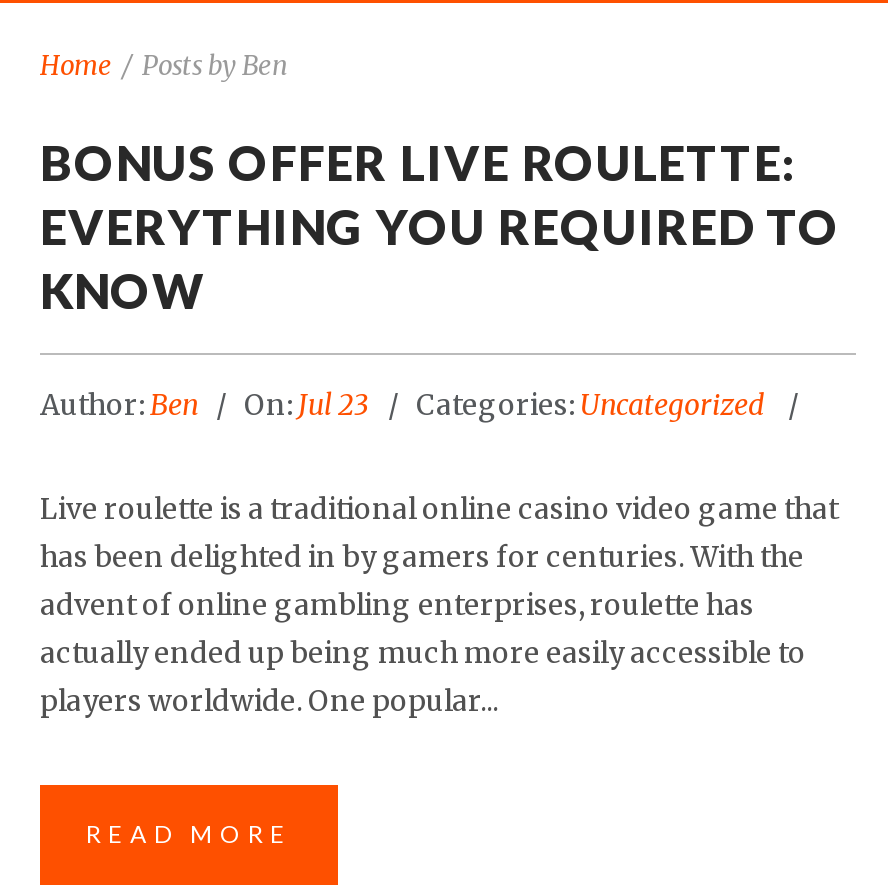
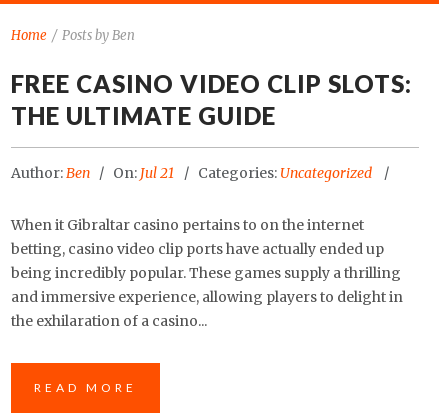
[40,133,840,319] BONUS OFFER LIVE ROULETTE: | EVERYTHING YOU REQUIRED TO | KNOW -> [11,69,412,130] FREE CASINO VIDEO CLIP SLOTS: | THE ULTIMATE GUIDE
[40,387,764,423] Author:Ben On: Jul 23 Categories: Uncategorized -> [11,164,372,182] Author:Ben On: Jul 21 Categories: Uncategorized
[40,491,838,719] Live roulette is a traditional online casino video game that | has been delighted in by gamers for centuries. With the | advent of online gambling enterprises, roulette has | actually ended up being much more easily accessible to | players worldwide. One popular... -> [11,216,403,330] When it Gibraltar casino pertains to on the internet | betting, casino video clip ports have actually ended up | being incredibly popular. These games supply a thrilling | and immersive experience, allowing players to delight in | the exhilaration of a casino...

